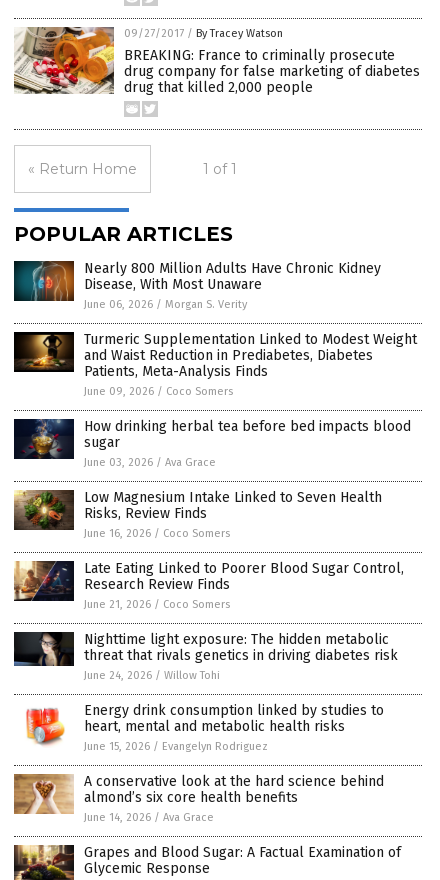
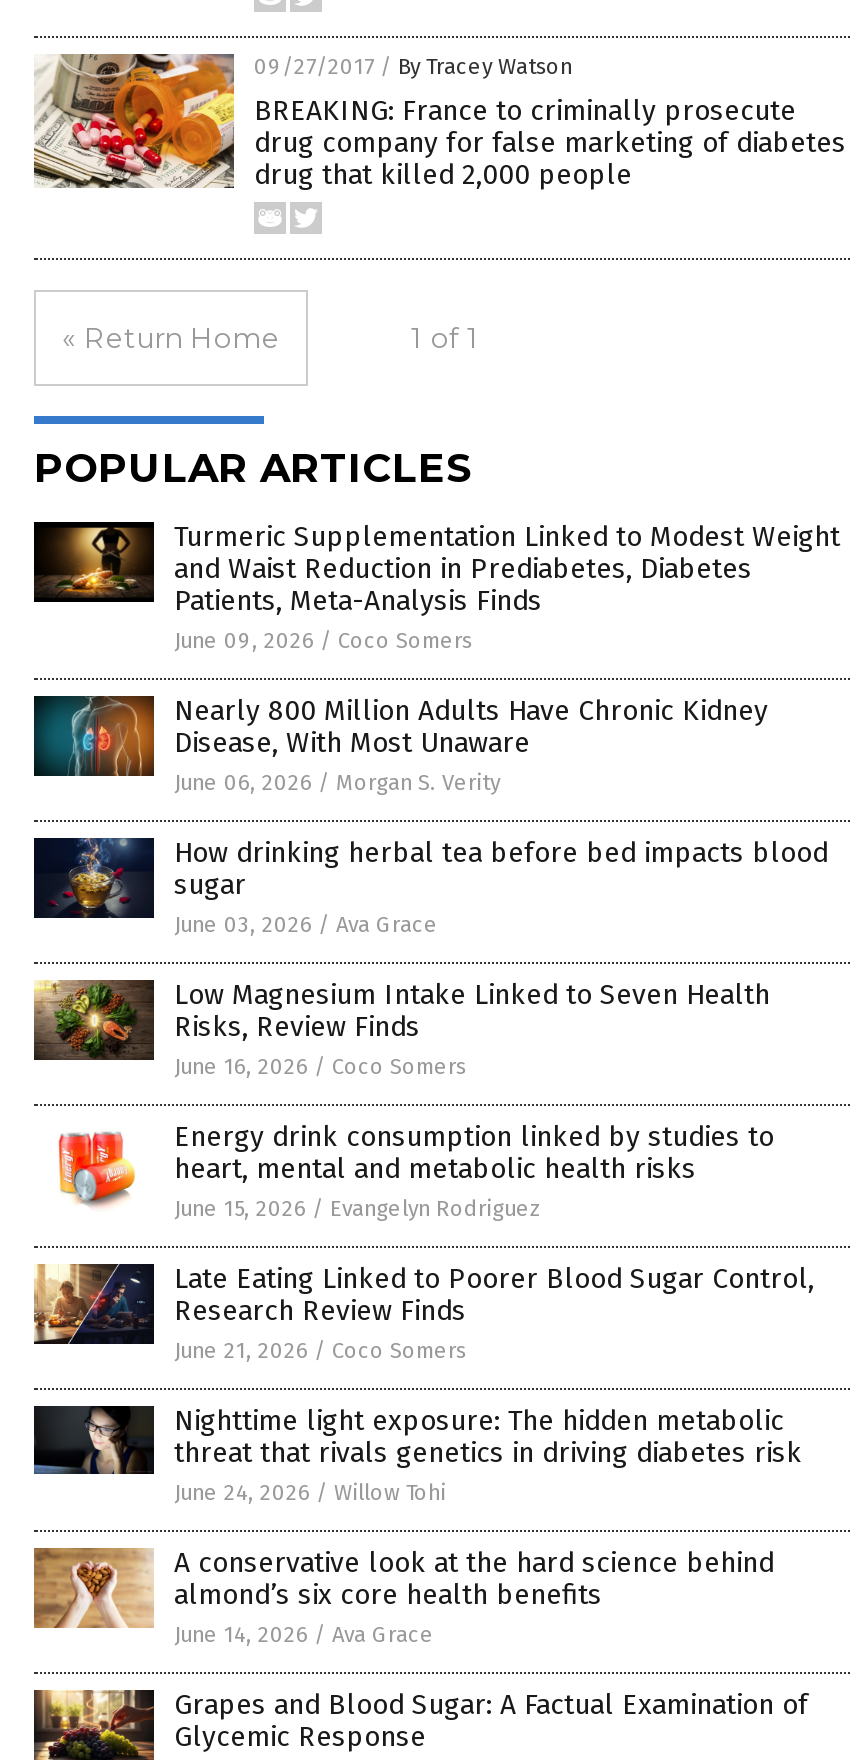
moved [14,260,381,311] -> [36,694,768,796]: [image] | Nearly 800 Million Adults Have Chronic Kidney | Disease, With Most Unaware | June 06, 2026 / Morgan S. Verity
moved [15,331,417,398] -> [36,520,840,654]: [image] | Turmeric Supplementation Linked to Modest Weight | and Waist Reduction in Prediabetes, Diabetes | Patients, Meta-Analysis Finds | June 09, 2026 / Coco Somers
moved [12,555,404,682] -> [30,1252,814,1506]: [image] | Late Eating Linked to Poorer Blood Sugar Control, | Research Review Finds | June 21, 2026 / Coco Somers | Nighttime light exposure: The hidden metabolic | threat that rivals genetics in driving diabetes risk | June 24, 2026 / Willow Tohi
moved [14,702,384,753] -> [34,1120,774,1222]: [image] | Energy drink consumption linked by studies to | heart, mental and metabolic health risks | June 15, 2026 / Evangelyn Rodriguez

